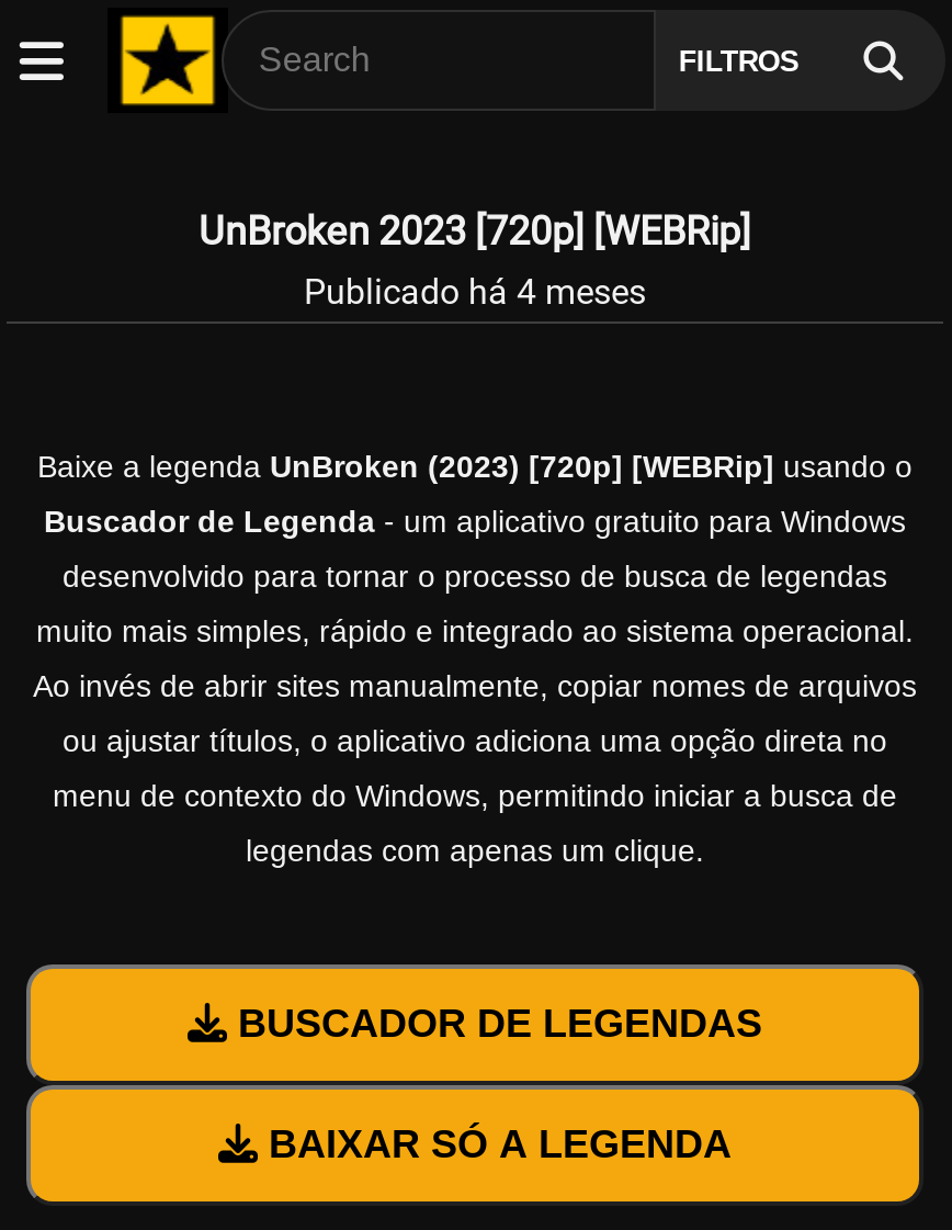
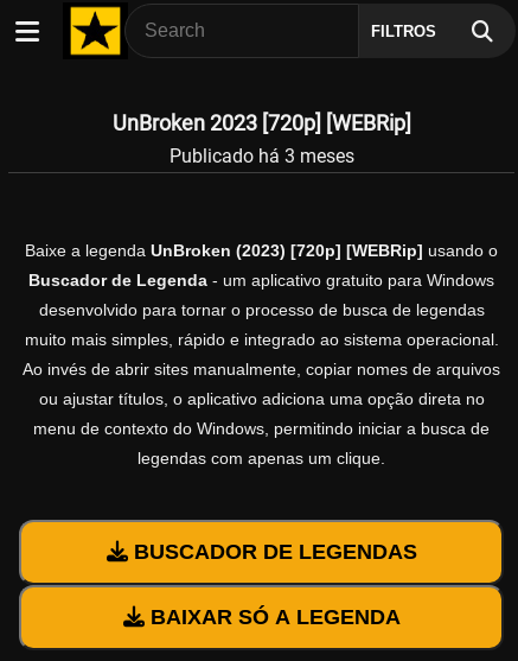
[304,270,646,312] Publicado há 4 meses -> [169,144,354,167] Publicado há 3 meses

